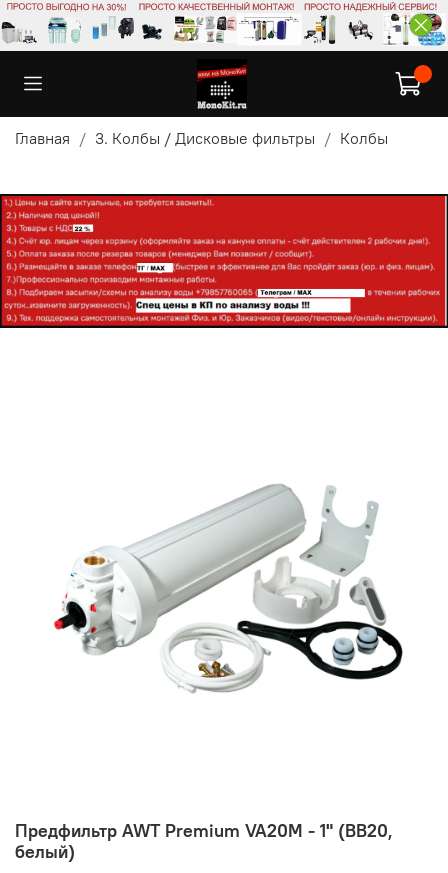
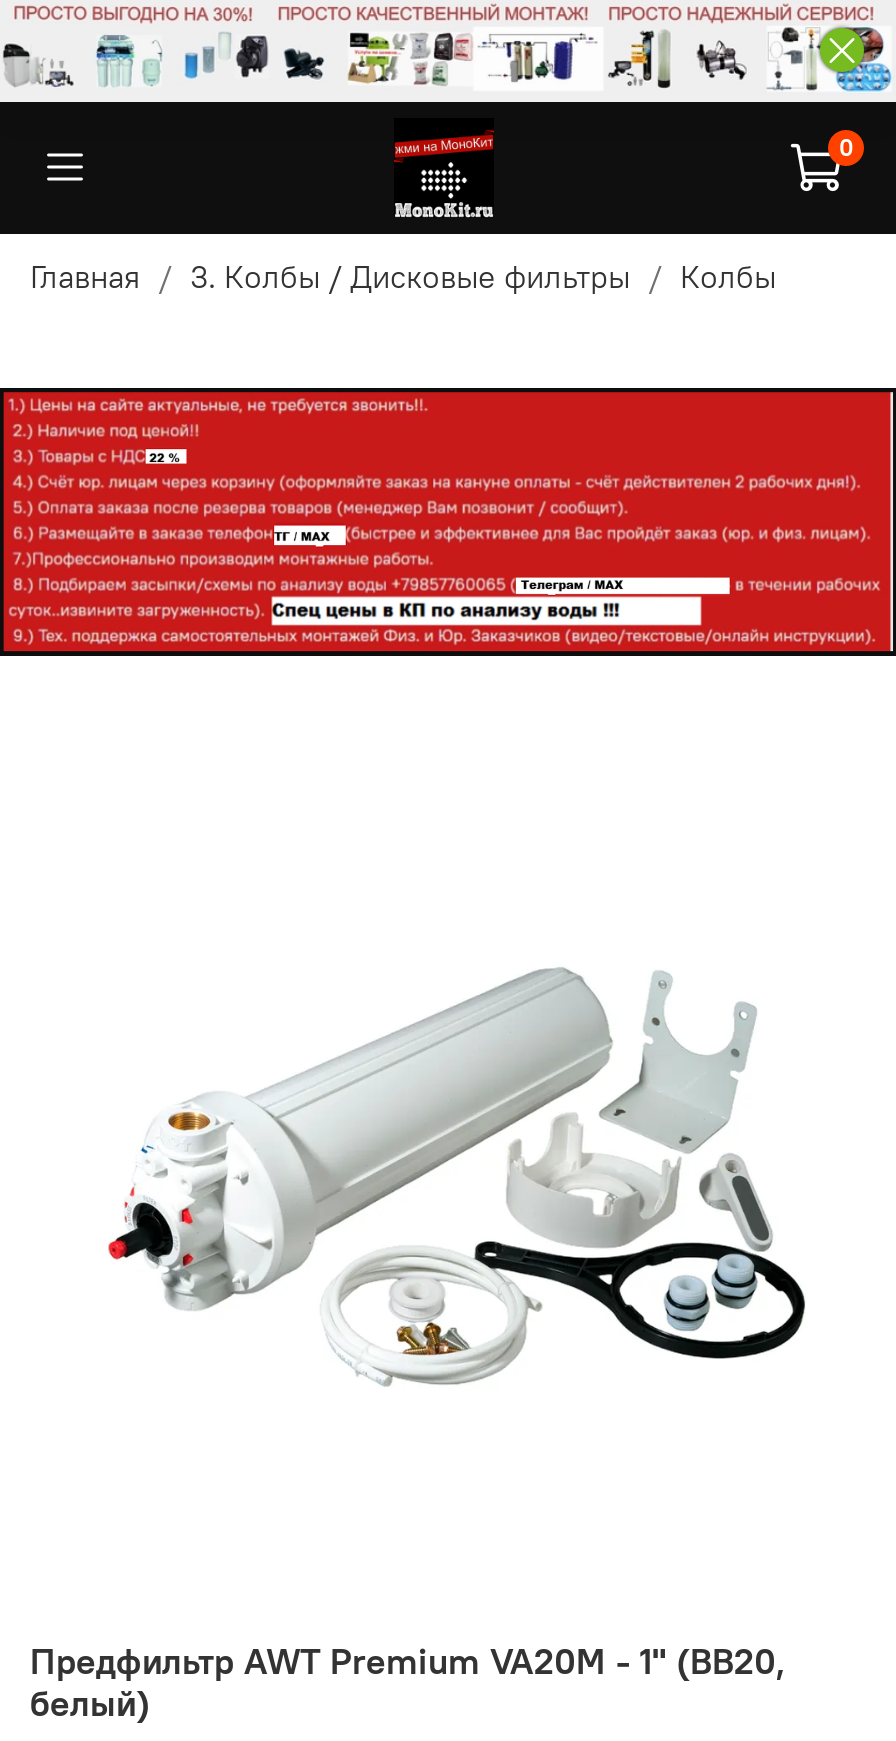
none -> [839,132,853,162] 0

